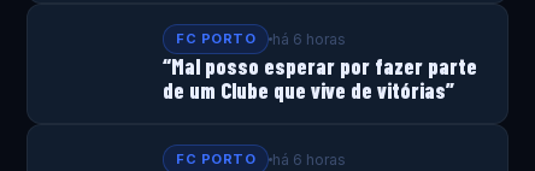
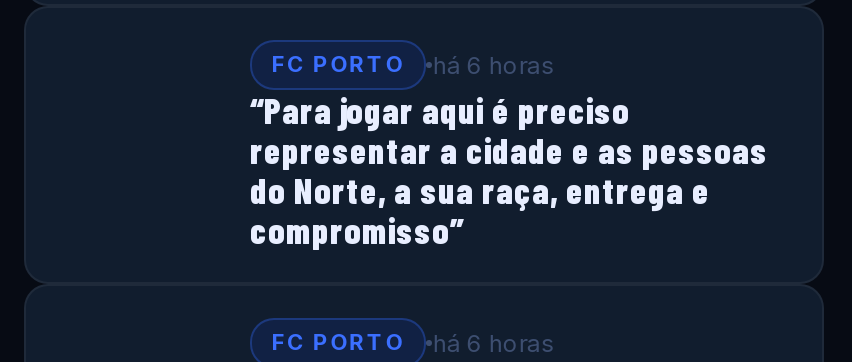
[163,53,477,104] “Mal posso esperar por fazer parte | de um Clube que vive de vitórias” -> [250,88,768,252] “Para jogar aqui é preciso | representar a cidade e as pessoas | do Norte, a sua raça, entrega e | compromisso”

